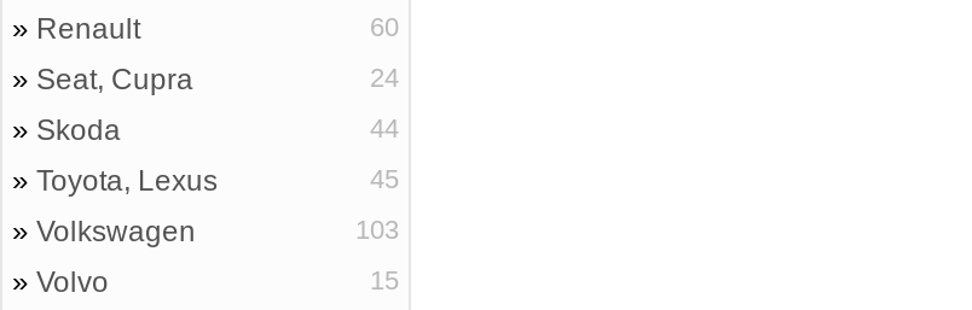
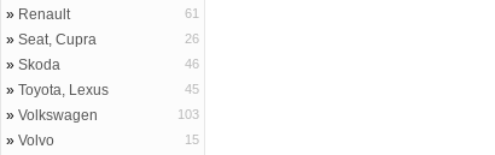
[370,12,399,41] 60 -> [185,6,199,20] 61
[370,63,399,92] 24 -> [185,31,199,46] 26
[370,113,399,142] 44 -> [185,56,199,71] 46

